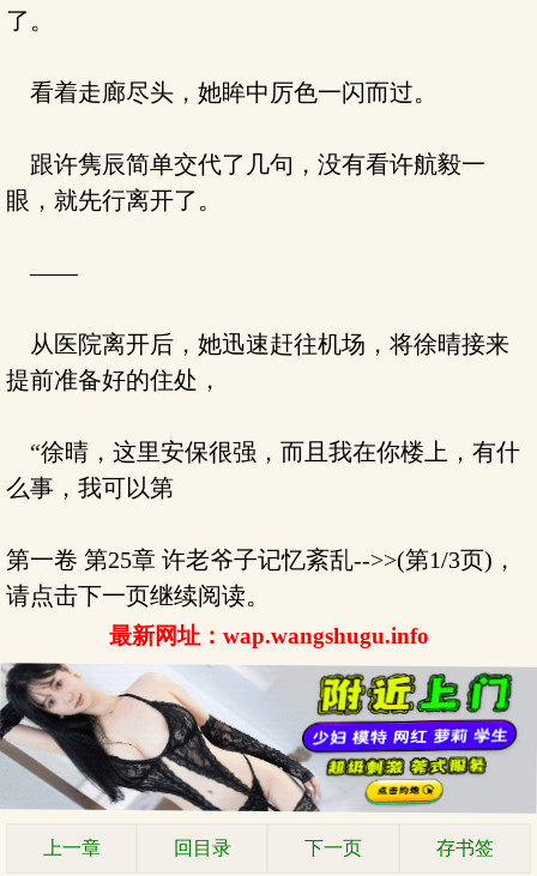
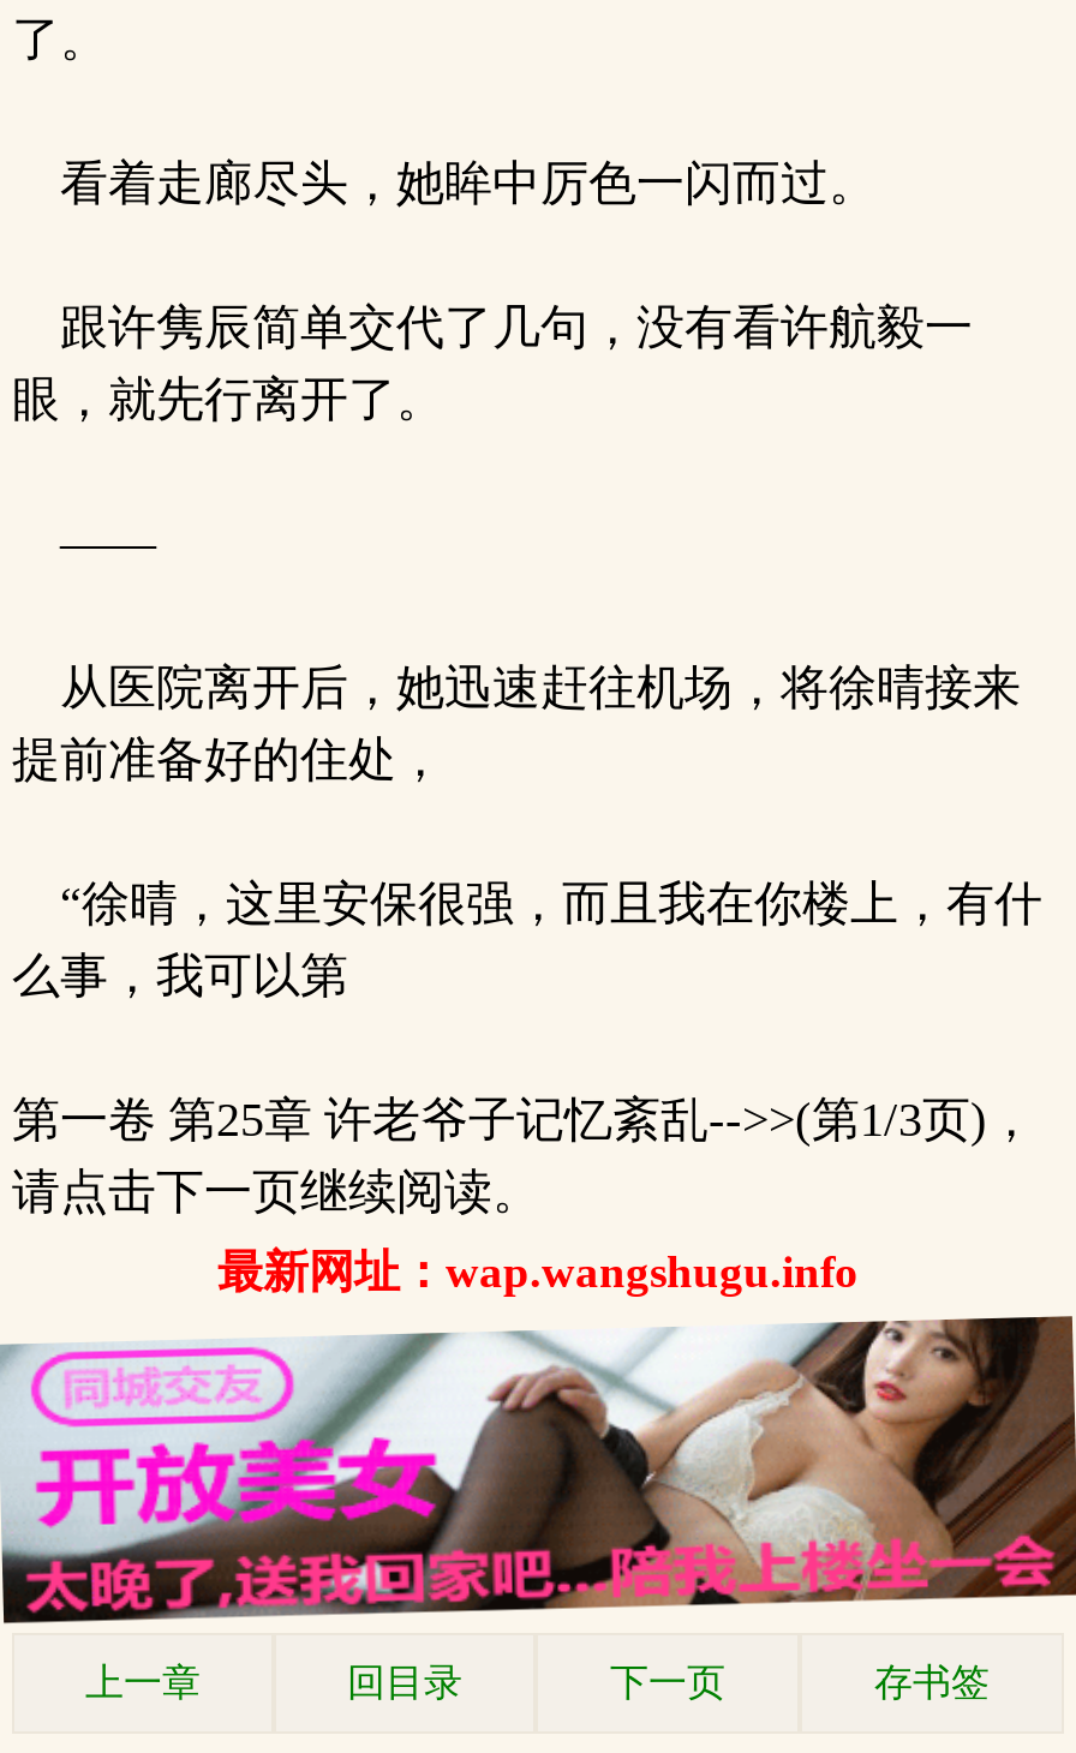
[4,661,533,814] [image] -> [7,1314,1069,1626] [image]

